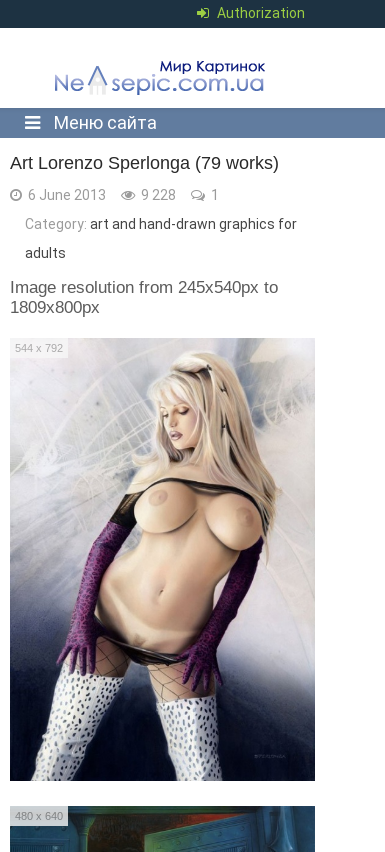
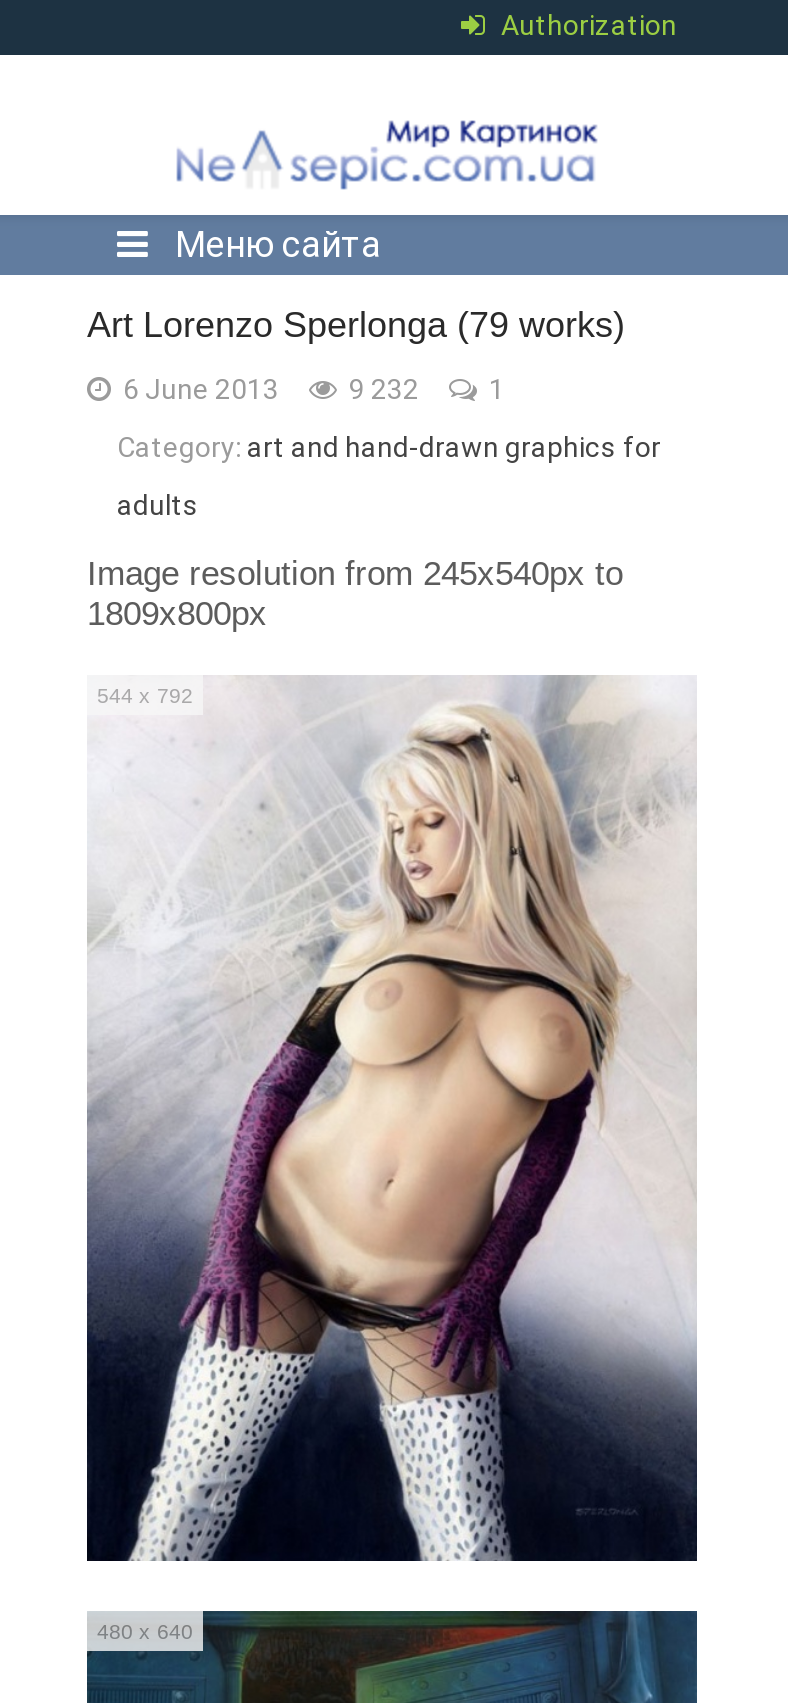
[25,187,219,203] 6 June 2013 9 228 1 -> [117,373,505,405] 6 June 2013 9 232 1

